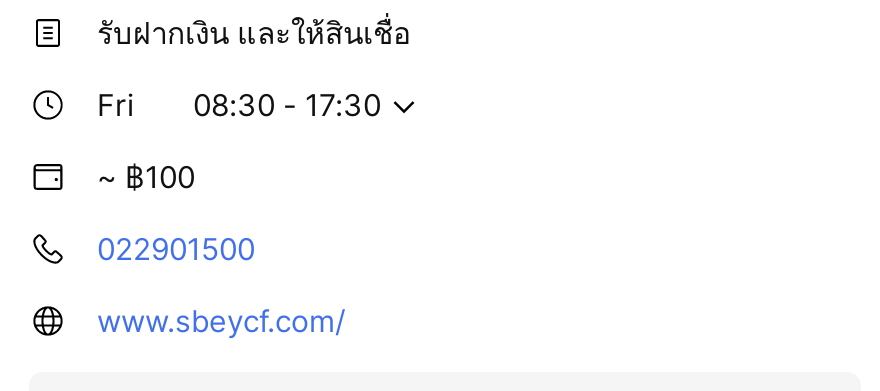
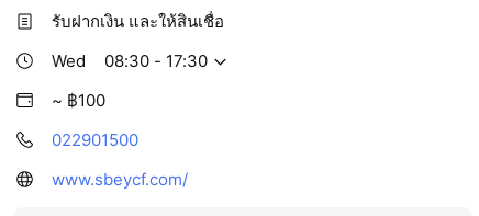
[97,85,135,123] Fri -> [52,50,86,71] Wed

